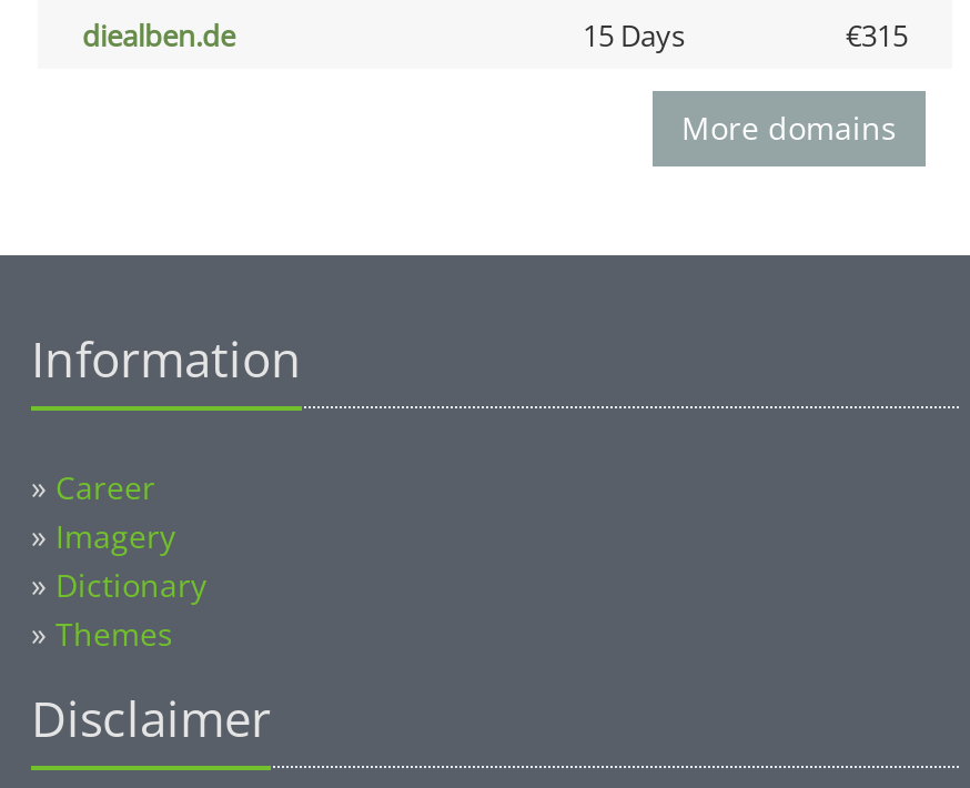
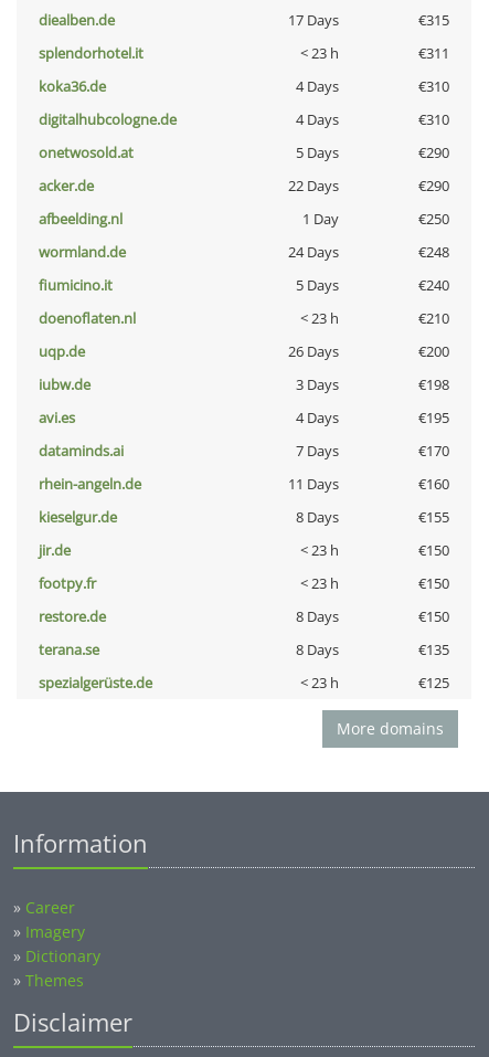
[583,16,685,55] 15 Days -> [288,10,338,30] 17 Days
none -> [39,43,449,693] splendorhotel.it | < 23 h | €311 | koka36.de | 4 Days | €310 | digitalhubcologne.de | 4 Days | €310 | onetwosold.at | 5 Days | €290 | acker.de | 22 Days | €290 | afbeelding.nl | 1 Day | €250 | wormland.de | 24 Days | €248 | fiumicino.it | 5 Days | €240 | doenoflaten.nl | < 23 h | €210 | uqp.de | 26 Days | €200 | iubw.de | 3 Days | €198 | avi.es | 4 Days | €195 | dataminds.ai | 7 Days | €170 | rhein-angeln.de | 11 Days | €160 | kieselgur.de | 8 Days | €155 | jir.de | < 23 h | €150 | footpy.fr | < 23 h | €150 | restore.de | 8 Days | €150 | terana.se | 8 Days | €135 | spezialgerüste.de | < 23 h | €125

